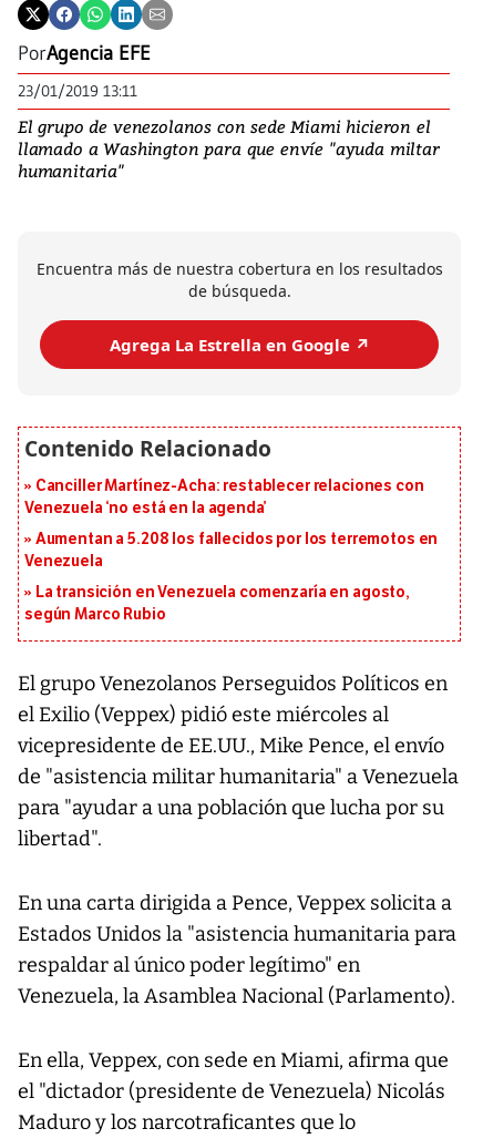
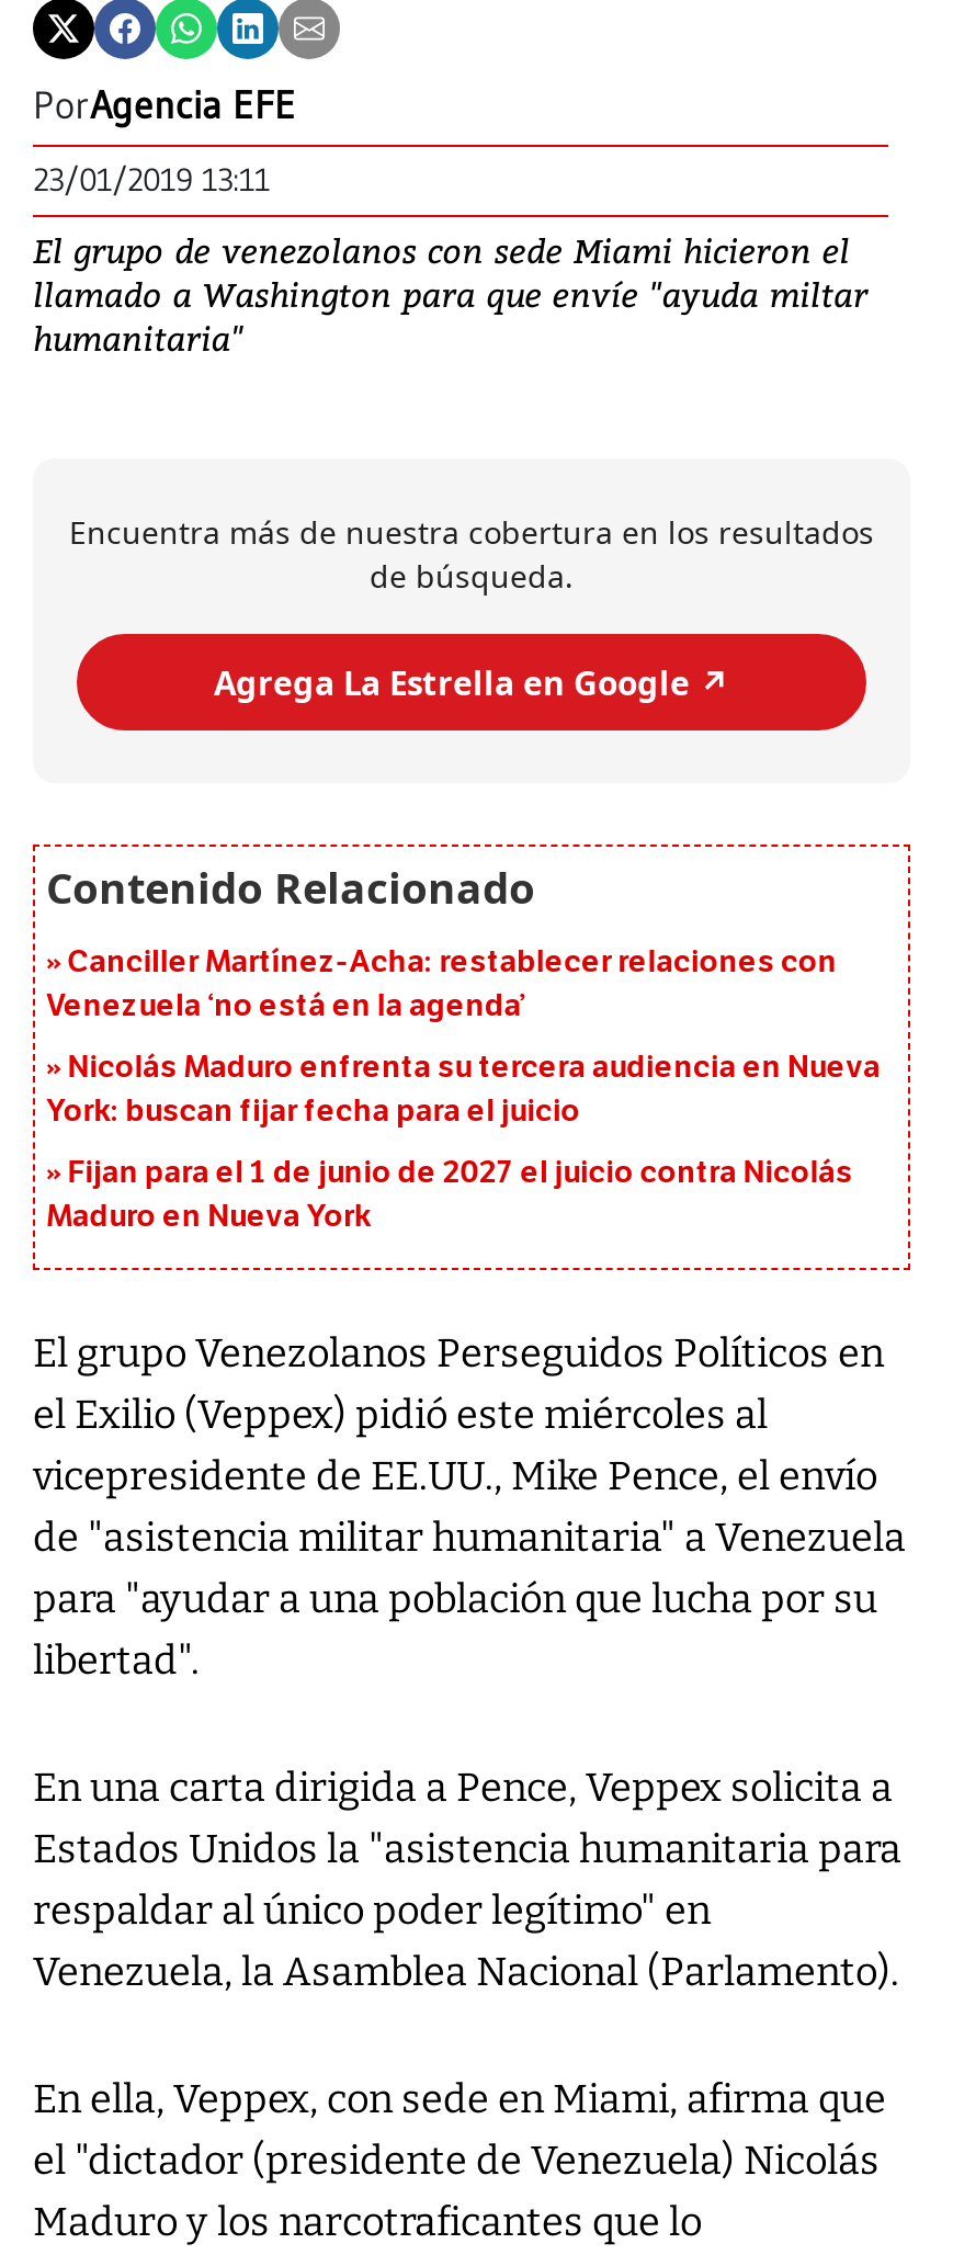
[24,530,438,571] Aumentan a 5.208 los fallecidos por los terremotos en | Venezuela -> [46,1050,880,1131] Nicolás Maduro enfrenta su tercera audiencia en Nueva | York: buscan fijar fecha para el juicio
[24,583,410,624] La transición en Venezuela comenzaría en agosto, | según Marco Rubio -> [46,1155,853,1236] Fijan para el 1 de junio de 2027 el juicio contra Nicolás | Maduro en Nueva York

